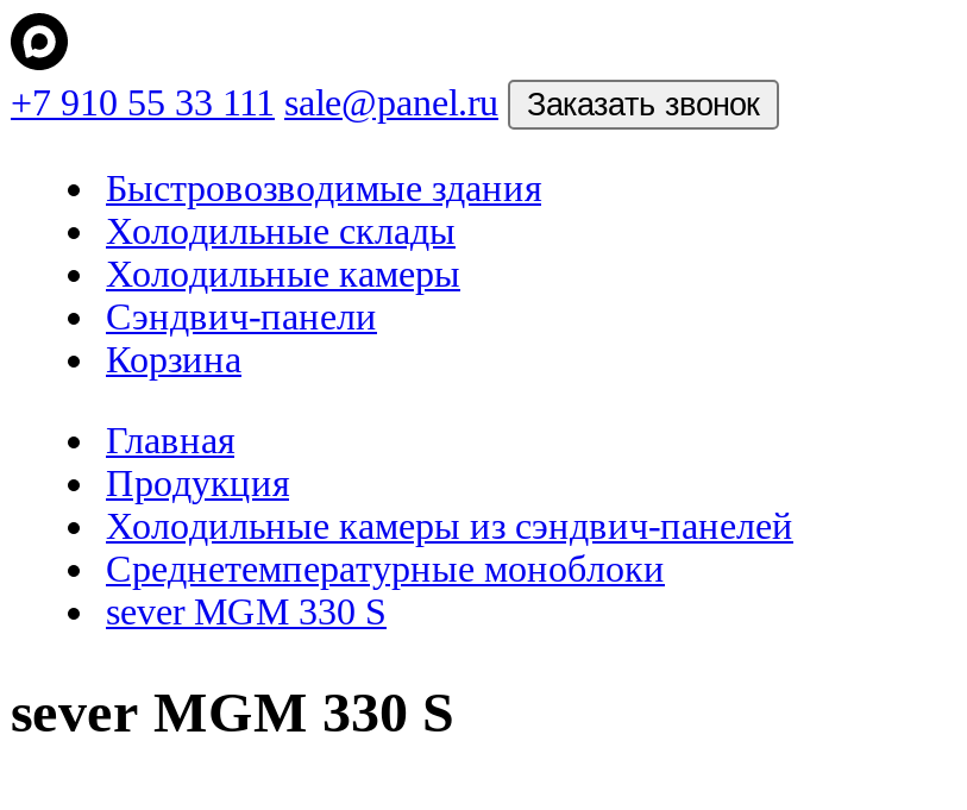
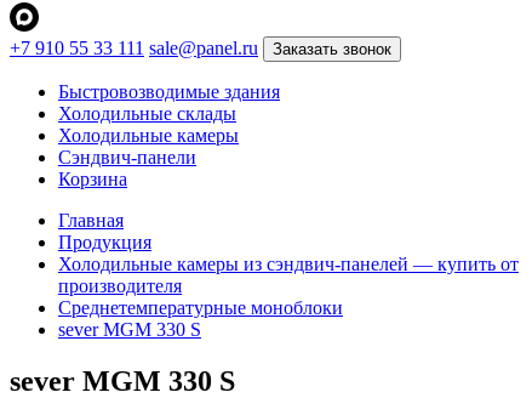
[106,506,793,546] Холодильные камеры из сэндвич-панелей -> [58,254,519,296] Холодильные камеры из сэндвич-панелей — купить от | производителя

